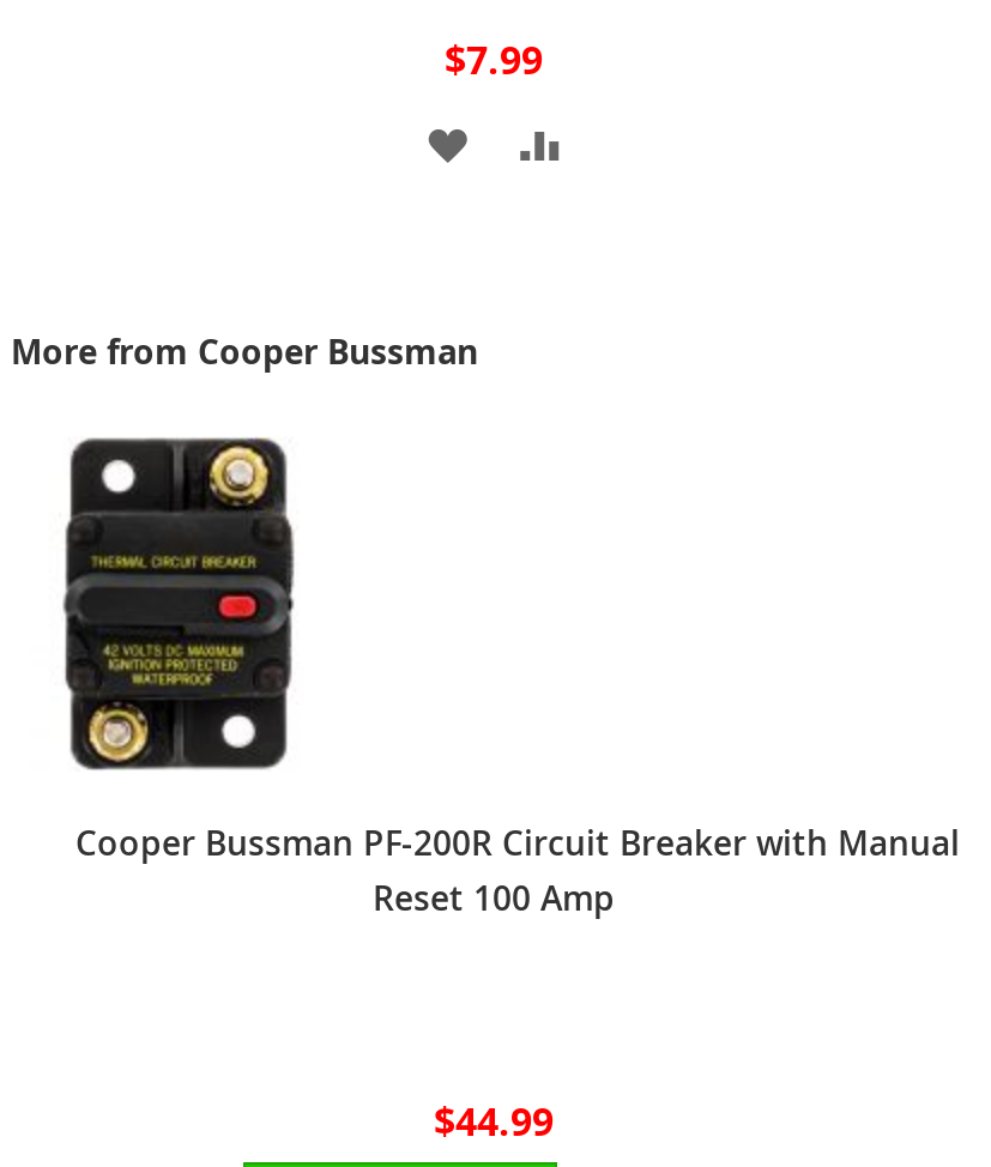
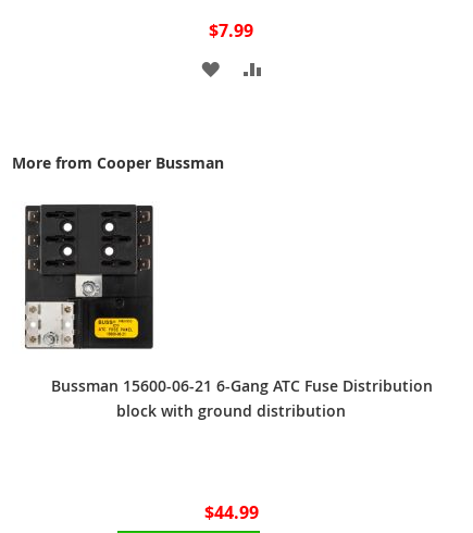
[40,436,960,921] [image] | Cooper Bussman PF-200R Circuit Breaker with Manual | Reset 100 Amp -> [24,202,433,421] [image] | Bussman 15600-06-21 6-Gang ATC Fuse Distribution | block with ground distribution

